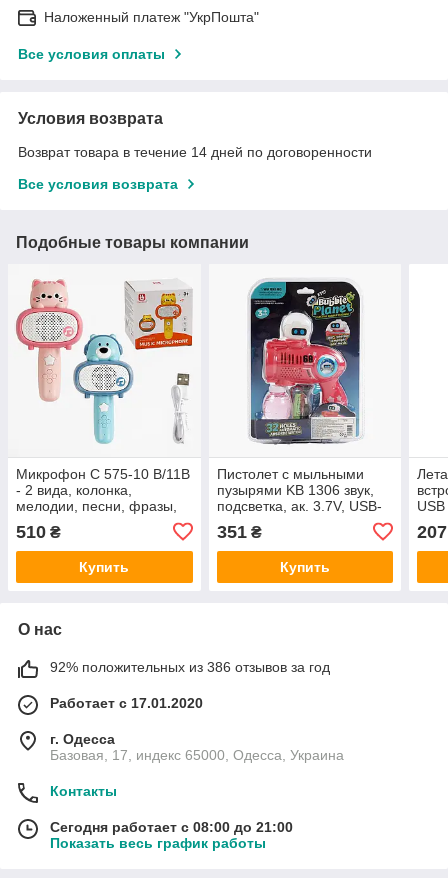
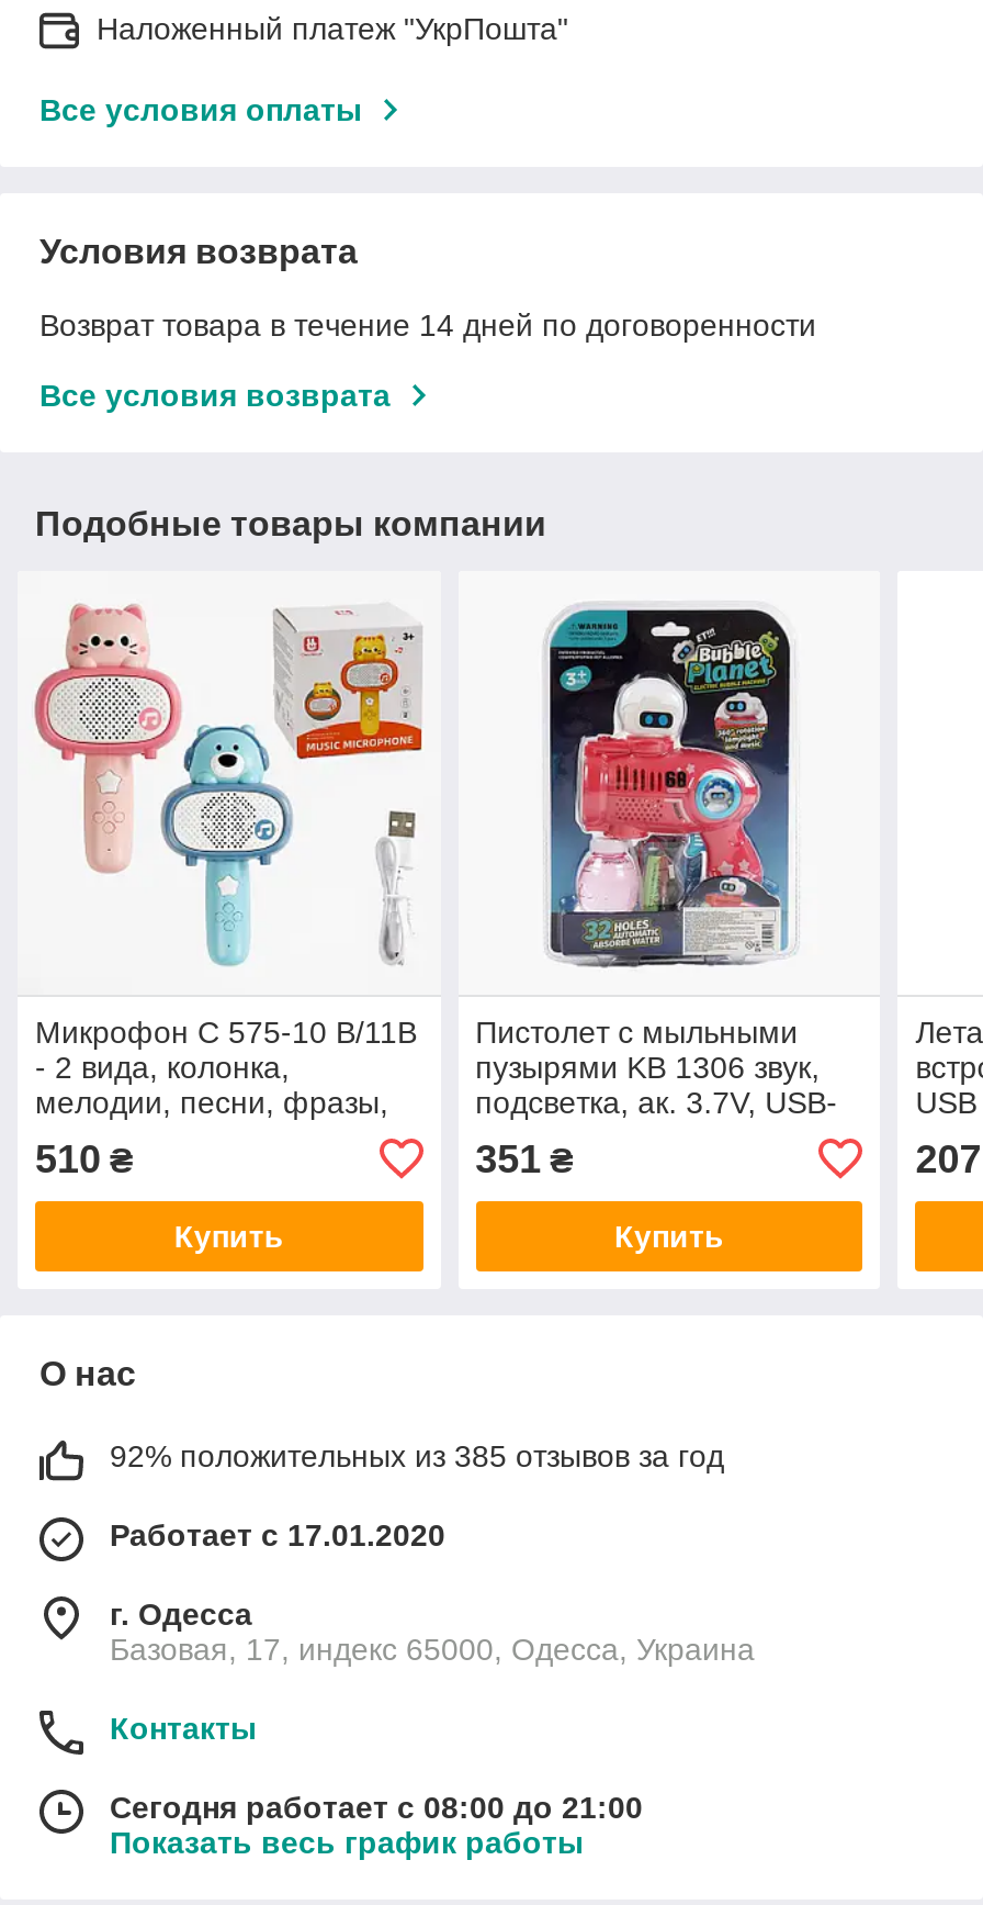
[50,659,330,675] 92% положительных из 386 отзывов за год -> [110,1438,724,1473] 92% положительных из 385 отзывов за год

